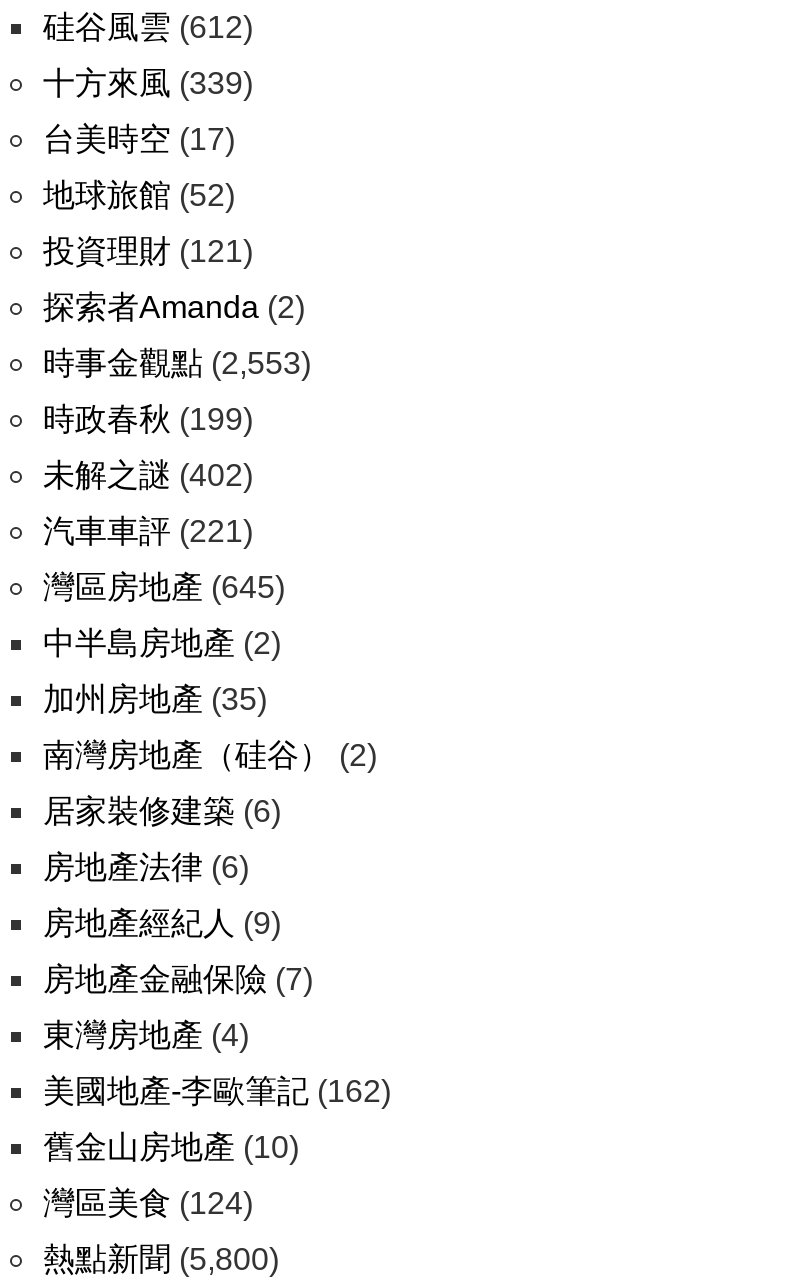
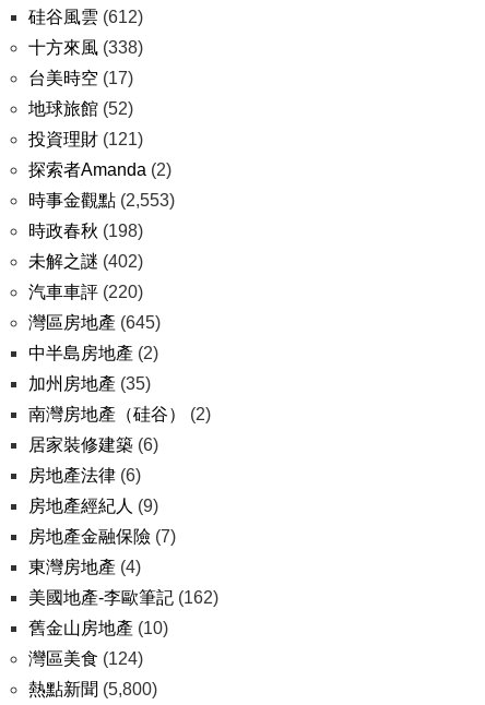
[43,66,253,100] 十方來風(339) -> [28,38,143,57] 十方來風(338)
[43,402,253,436] 時政春秋(199) -> [28,222,143,240] 時政春秋(198)
[43,514,253,548] 汽車車評(221) -> [28,283,143,301] 汽車車評(220)

